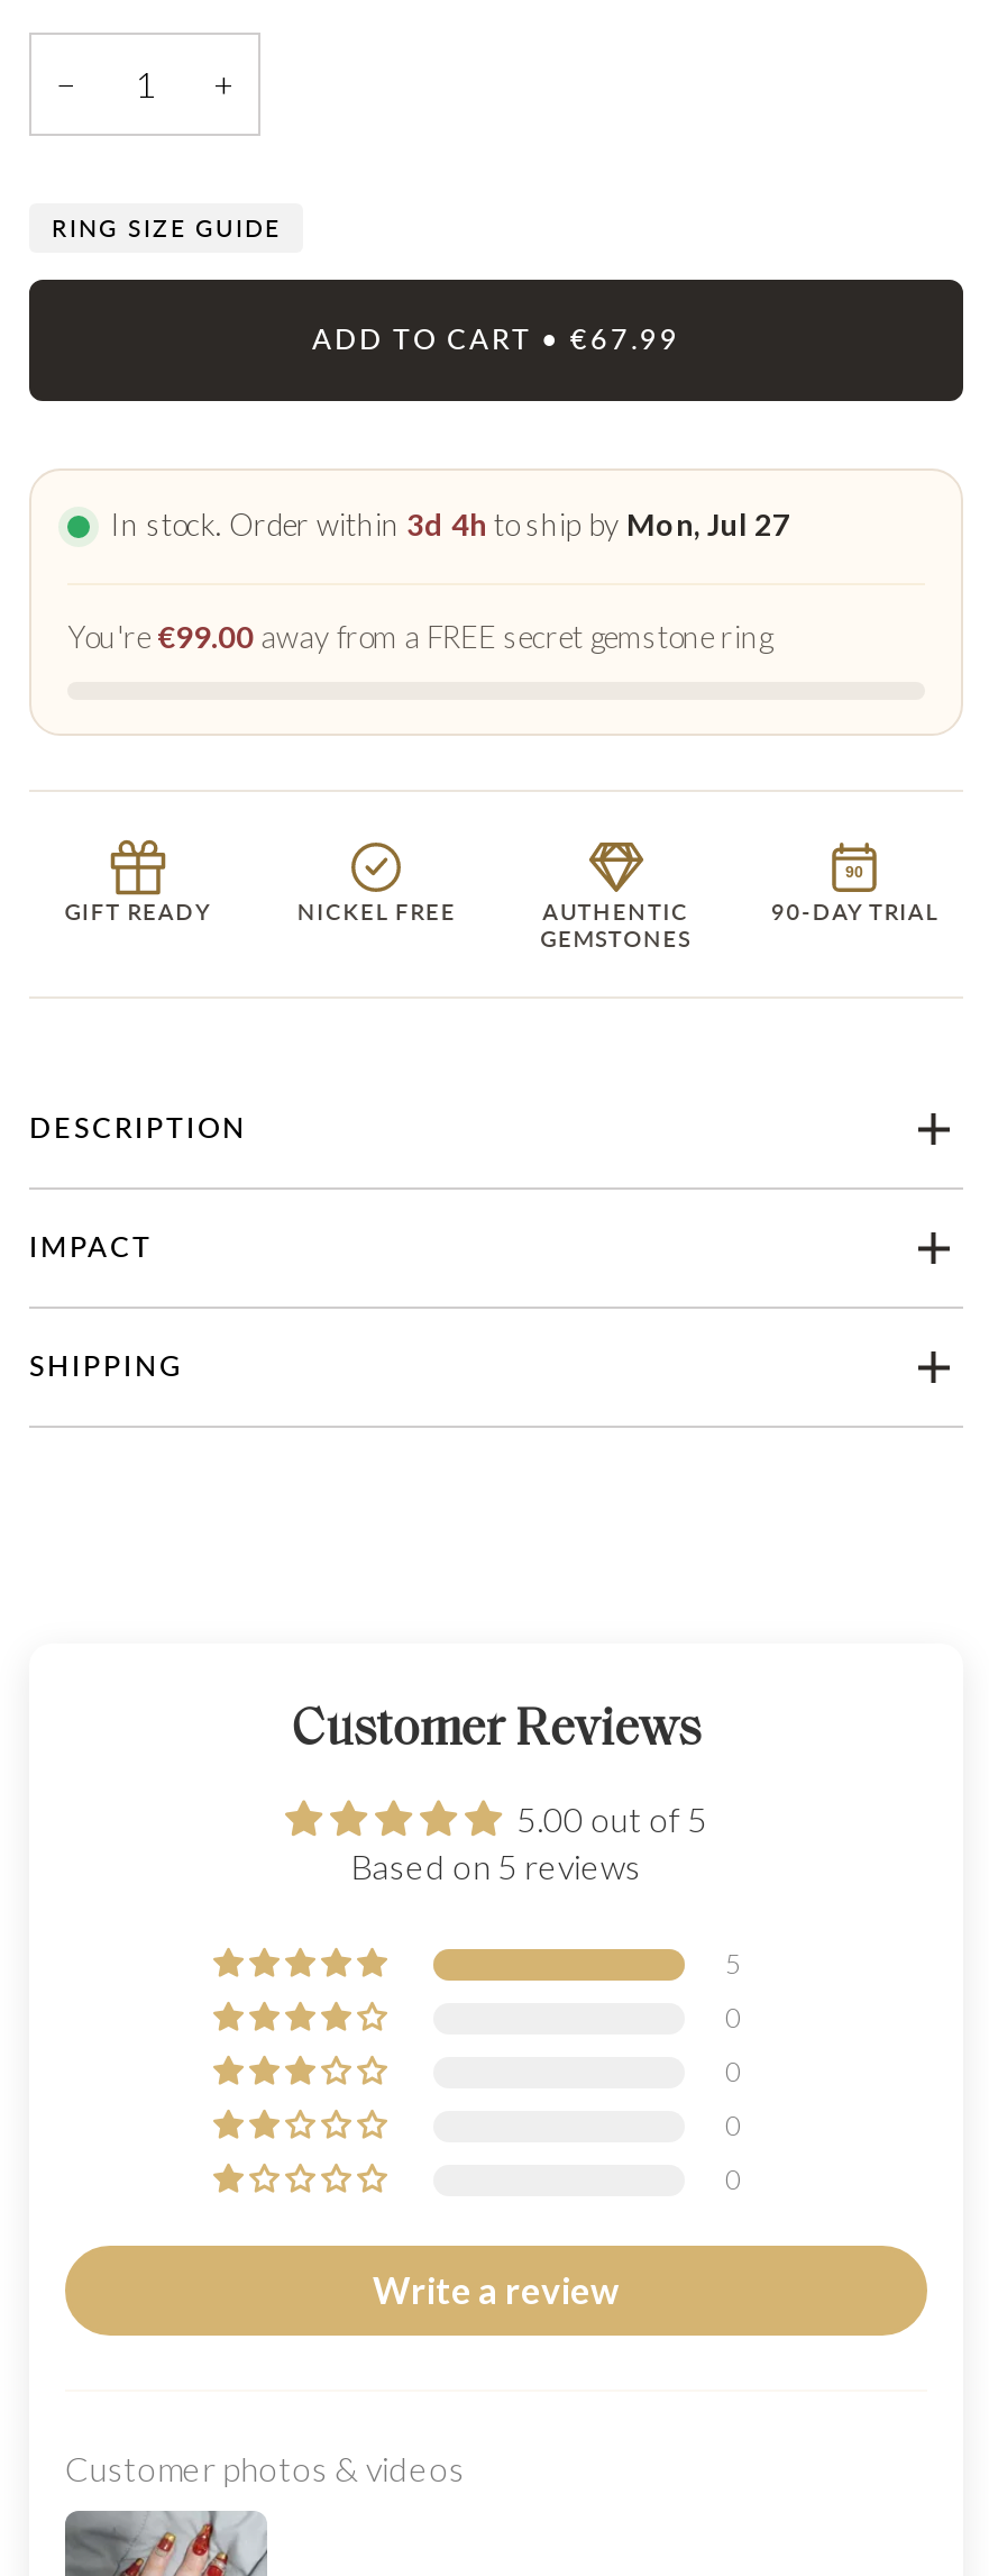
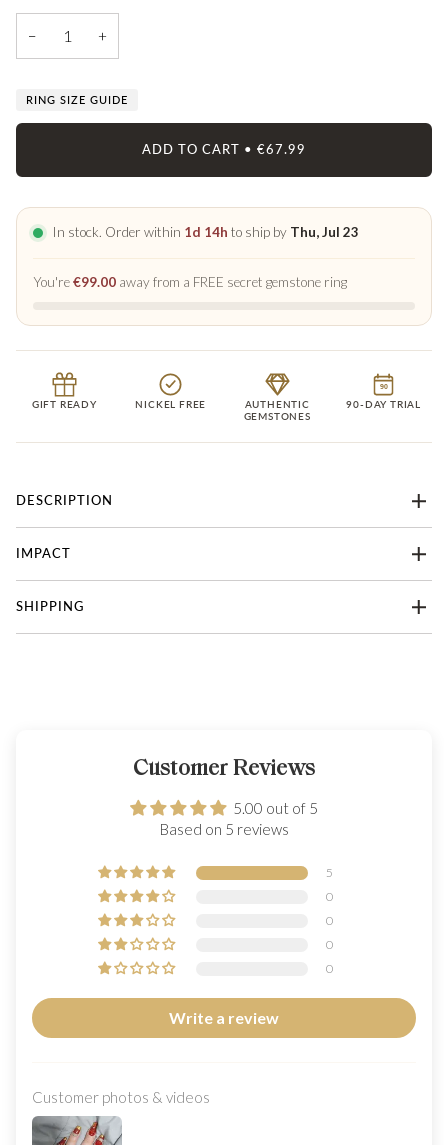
[110,508,790,544] In stock. Order within 3d 4h to ship by Mon, Jul 27 -> [52,224,359,240] In stock. Order within 1d 14h to ship by Thu, Jul 23

